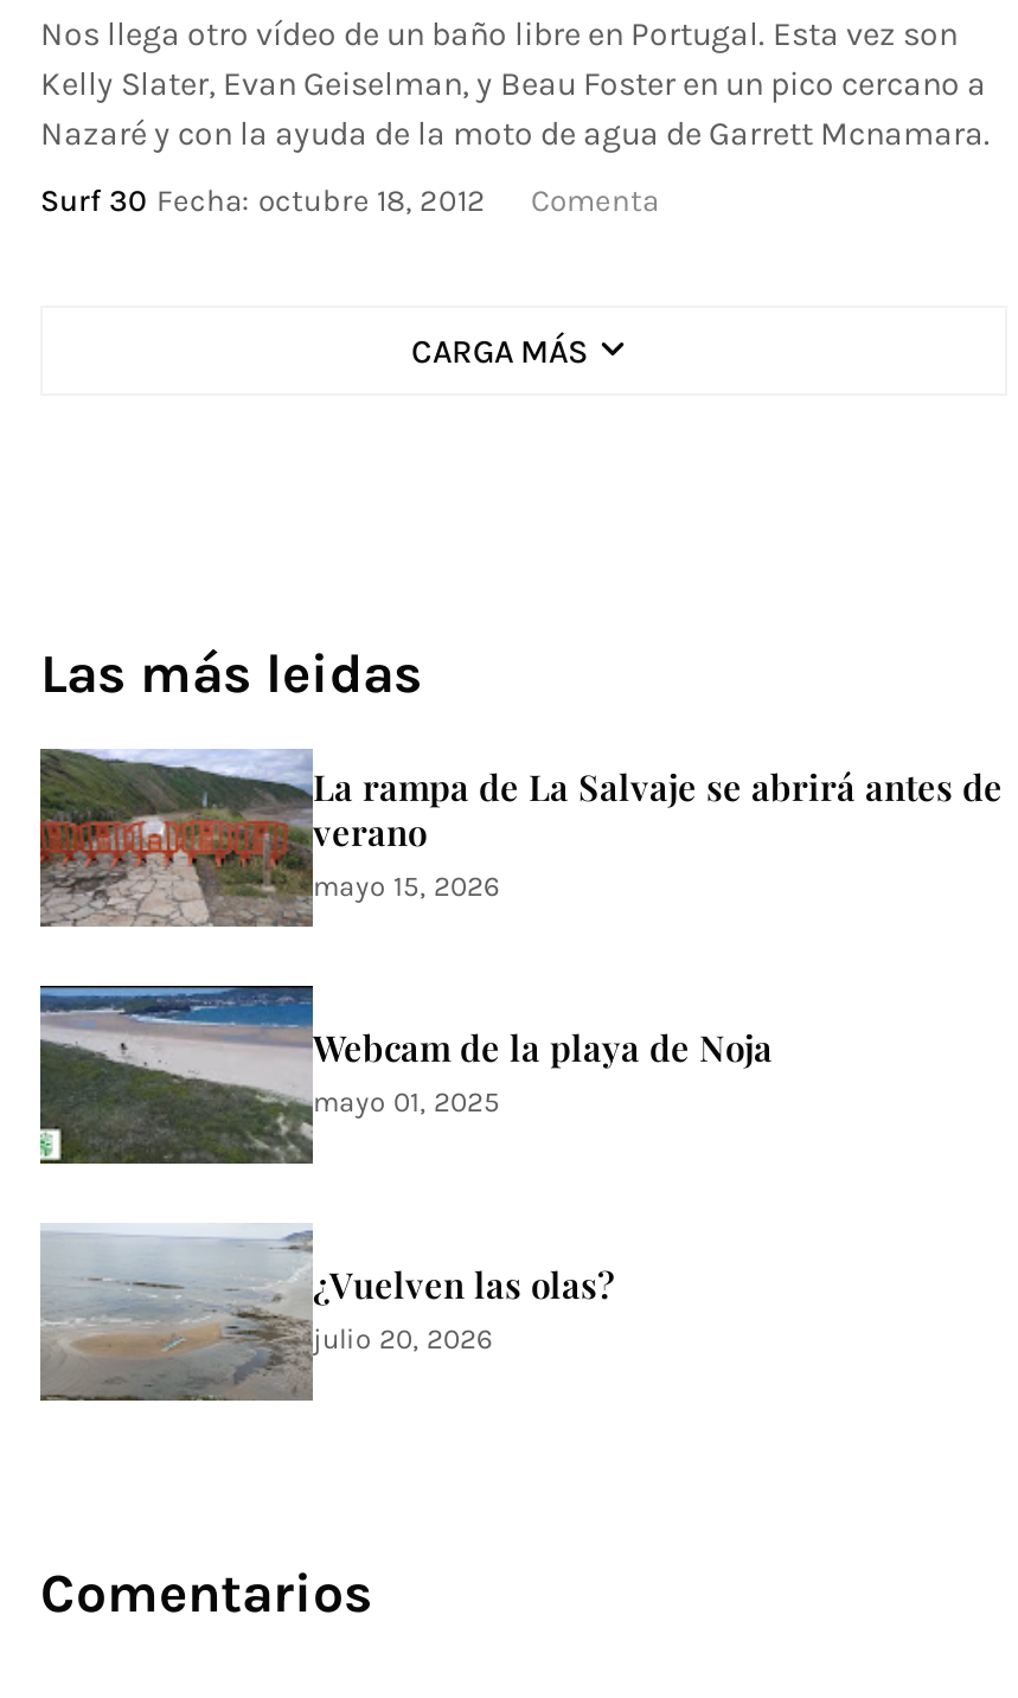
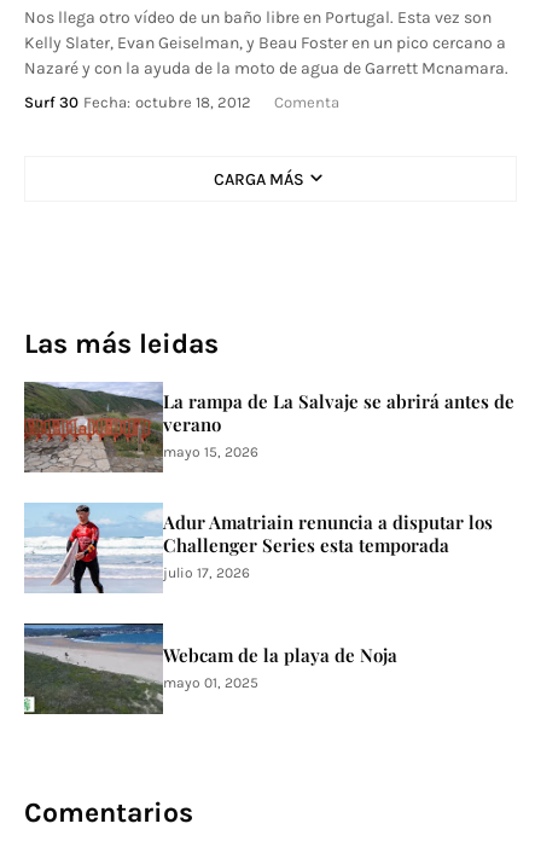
none -> [24,503,493,593] [image] | Adur Amatriain renuncia a disputar los | Challenger Series esta temporada | julio 17, 2026
moved [36,986,773,1166] -> [22,623,397,715]: [image] | Webcam de la playa de Noja | mayo 01, 2025
[40,1223,614,1401] [image] | ¿Vuelven las olas? | julio 20, 2026 -> none

